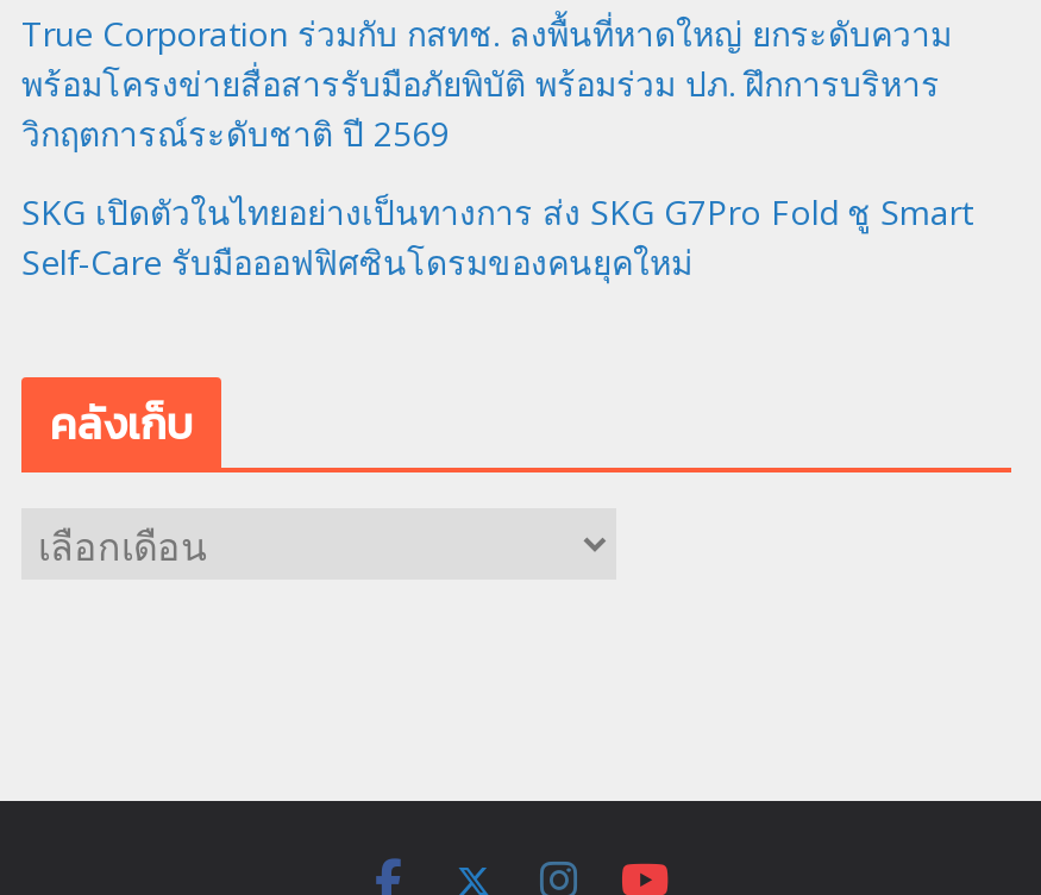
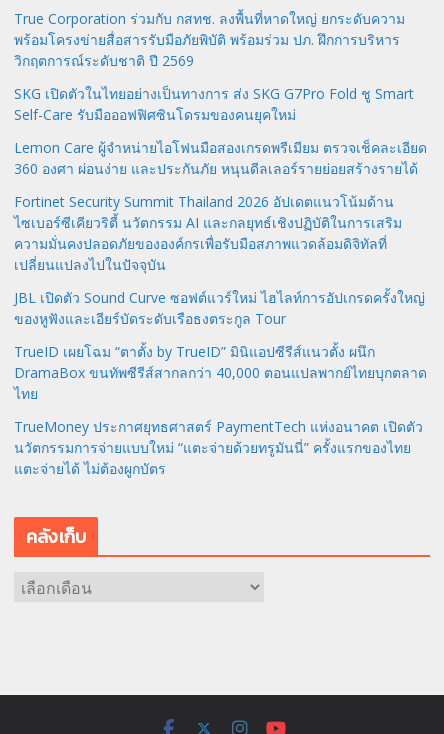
none -> [14,138,427,478] Lemon Care ผู้จำหน่ายไอโฟนมือสองเกรดพรีเมียม ตรวจเช็คละเอียด | 360 องศา ผ่อนง่าย และประกันภัย หนุนดีลเลอร์รายย่อยสร้างรายได้ | Fortinet Security Summit Thailand 2026 อัปเดตแนวโน้มด้าน | ไซเบอร์ซีเคียวริตี้ นวัตกรรม AI และกลยุทธ์เชิงปฏิบัติในการเสริม | ความมั่นคงปลอดภัยขององค์กรเพื่อรับมือสภาพแวดล้อมดิจิทัลที่ | เปลี่ยนแปลงไปในปัจจุบัน | JBL เปิดตัว Sound Curve ซอฟต์แวร์ใหม่ ไฮไลท์การอัปเกรดครั้งใหญ่ | ของหูฟังและเอียร์บัดระดับเรือธงตระกูล Tour | TrueID เผยโฉม “ตาตั้ง by TrueID” มินิแอปซีรีส์แนวตั้ง ผนึก | DramaBox ขนทัพซีรีส์สากลกว่า 40,000 ตอนแปลพากย์ไทยบุกตลาด | ไทย | TrueMoney ประกาศยุทธศาสตร์ PaymentTech แห่งอนาคต เปิดตัว | นวัตกรรมการจ่ายแบบใหม่ “แตะจ่ายด้วยทรูมันนี่” ครั้งแรกของไทย | แตะจ่ายได้ ไม่ต้องผูกบัตร

